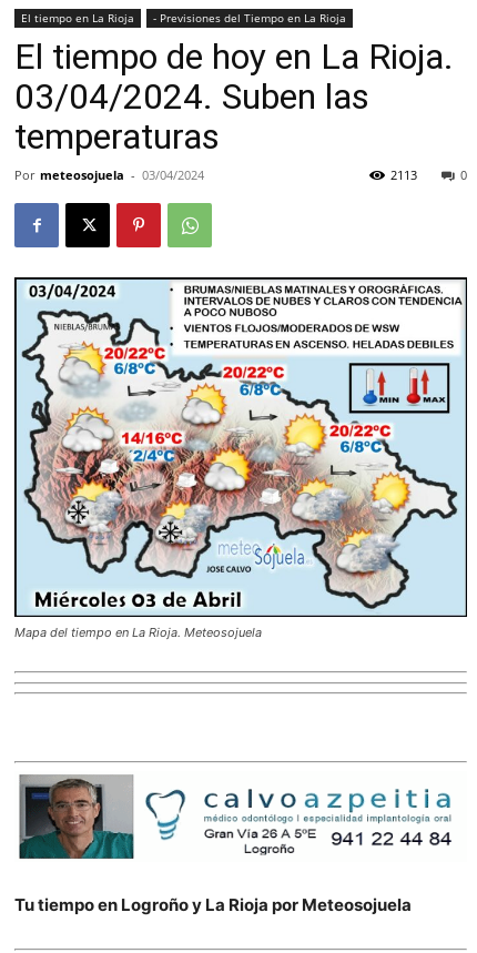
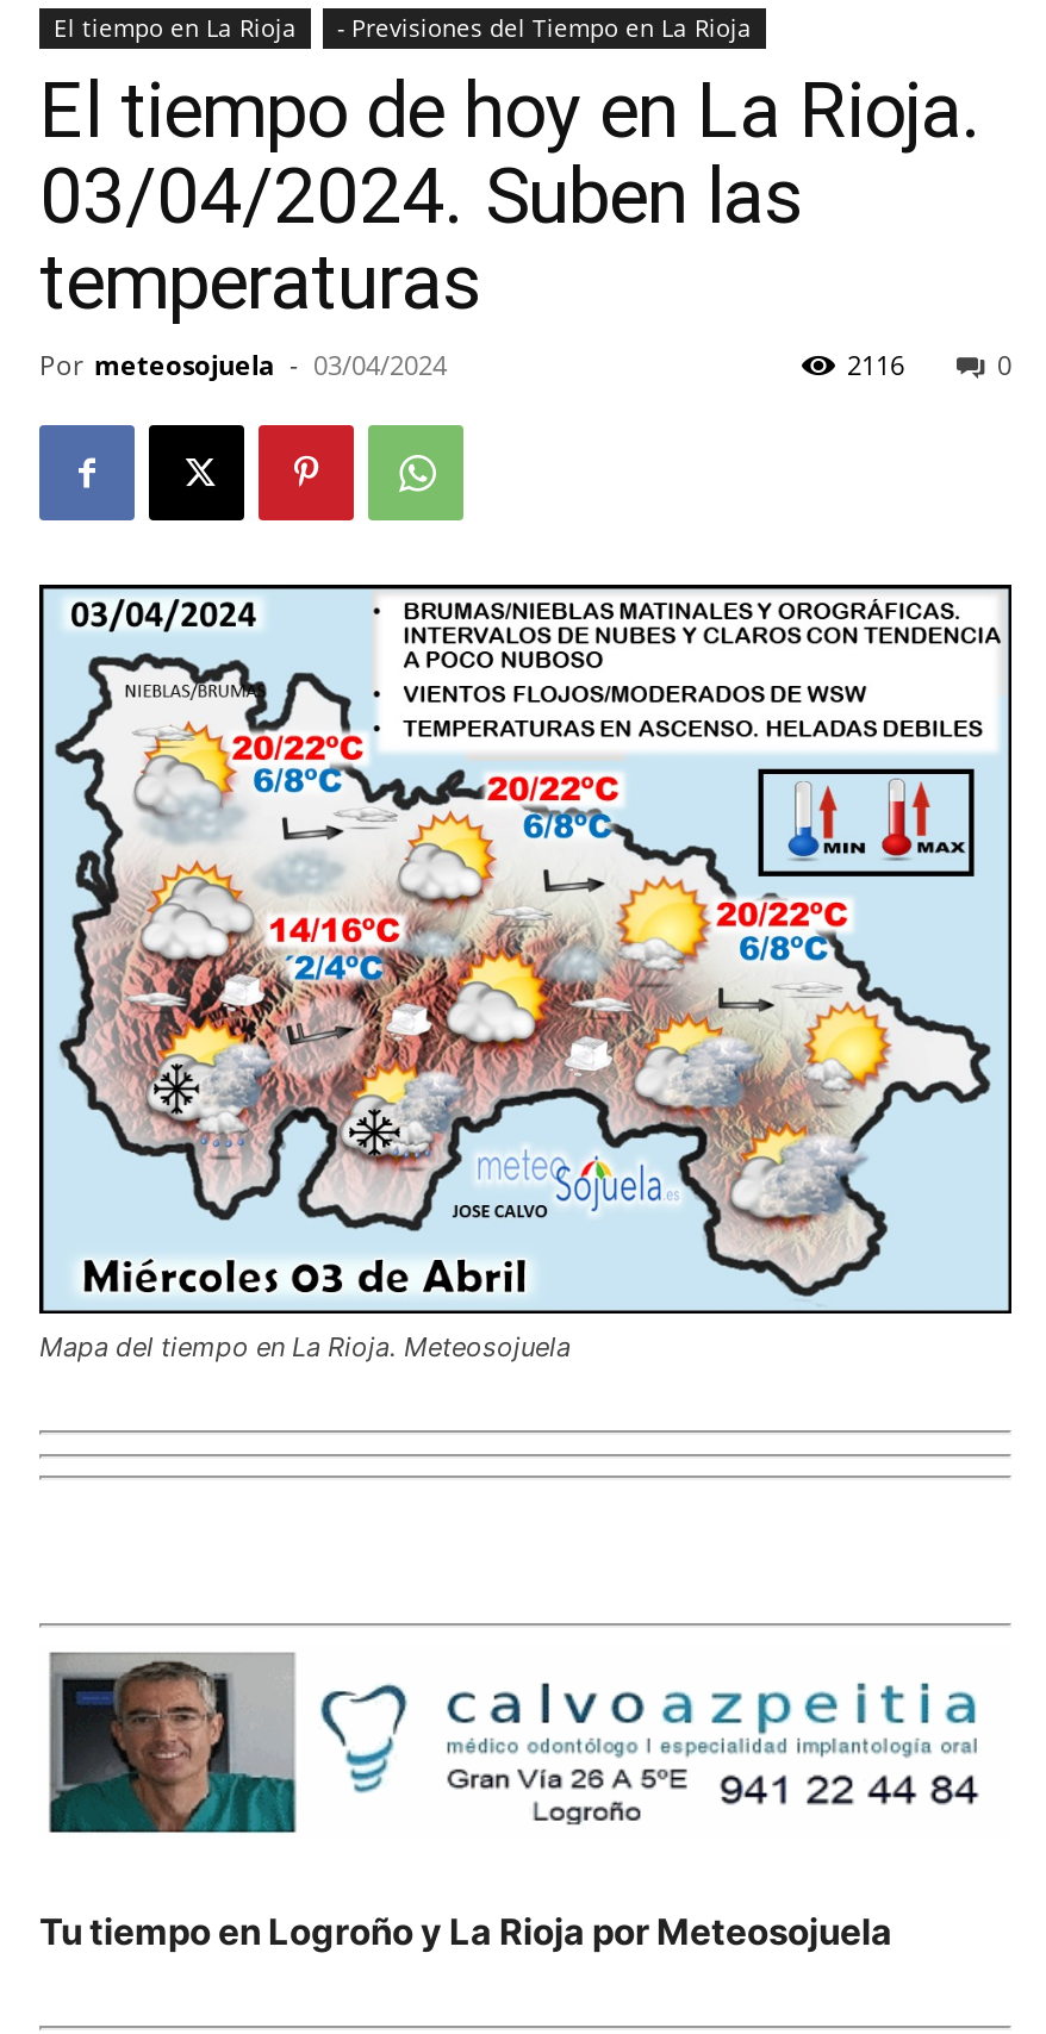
[390,166,417,183] 2113 -> [847,347,904,382] 2116

